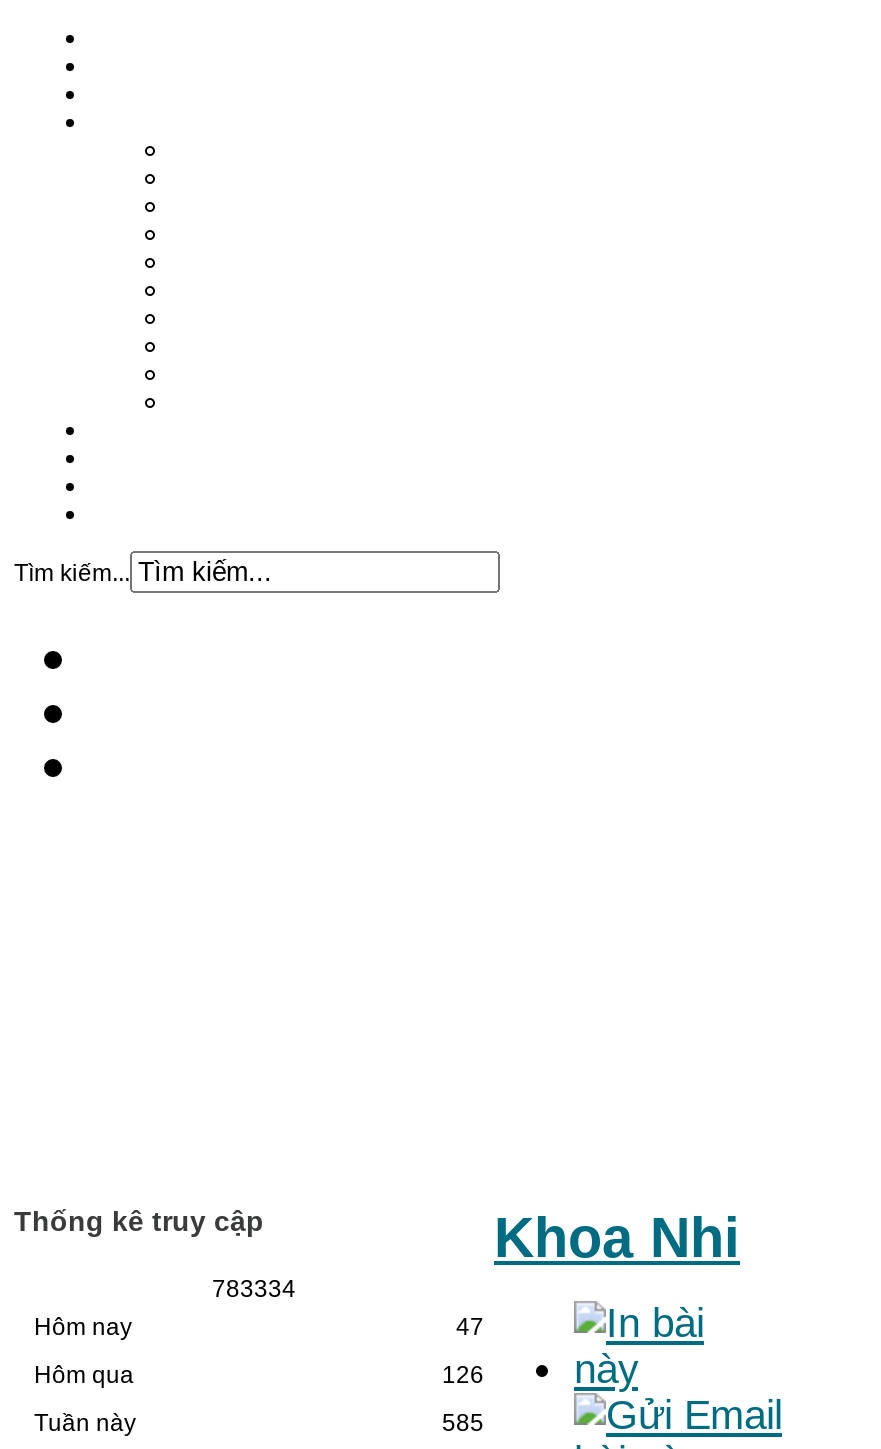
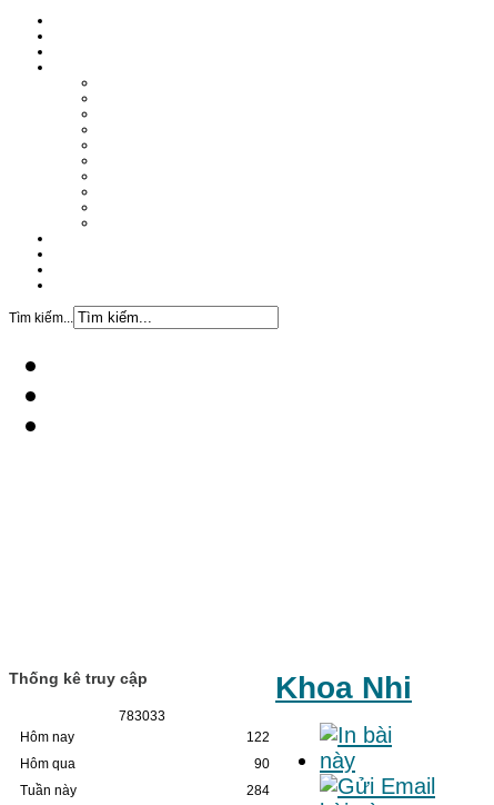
[212,1275,296,1303] 783334 -> [119,708,165,724] 783033
[456,1313,484,1341] 47 -> [246,730,270,745] 122
[442,1361,484,1389] 126 -> [254,756,270,772] 90
[442,1409,484,1437] 585 -> [246,783,270,798] 284

